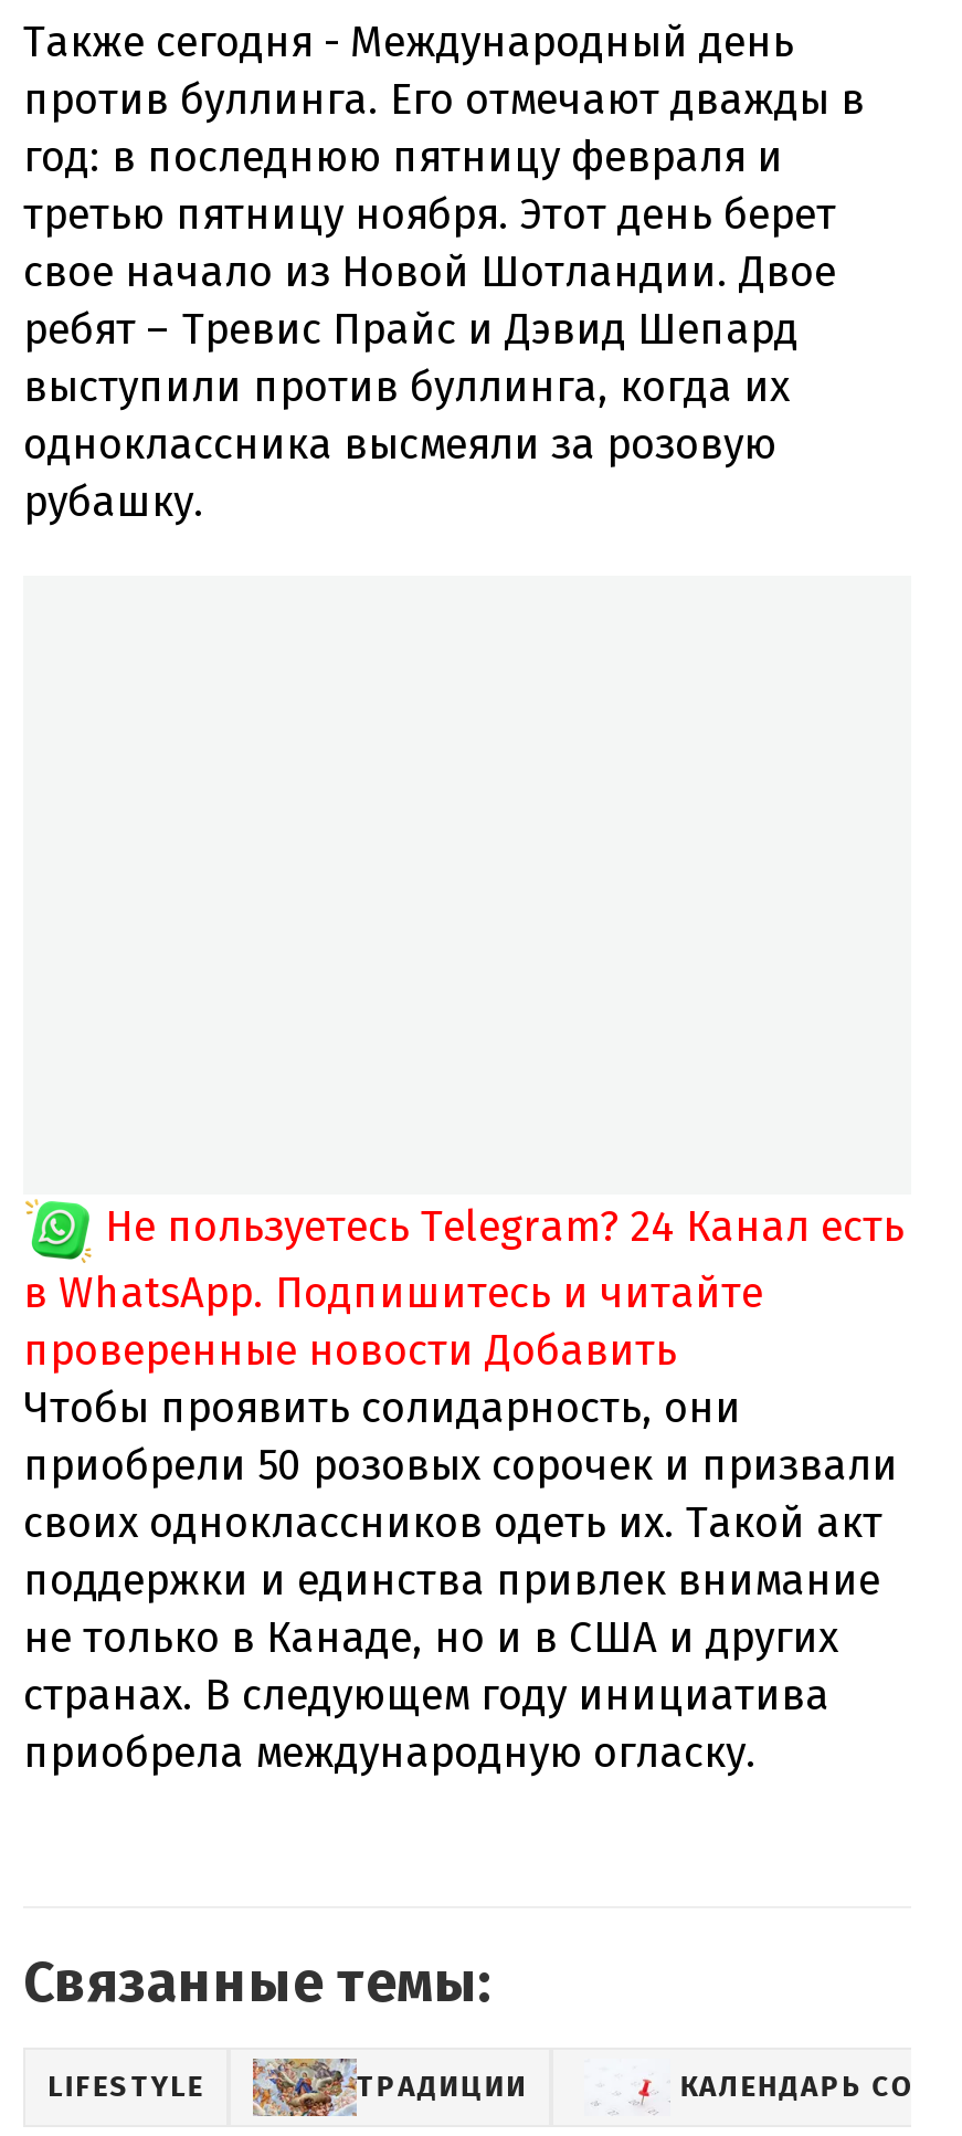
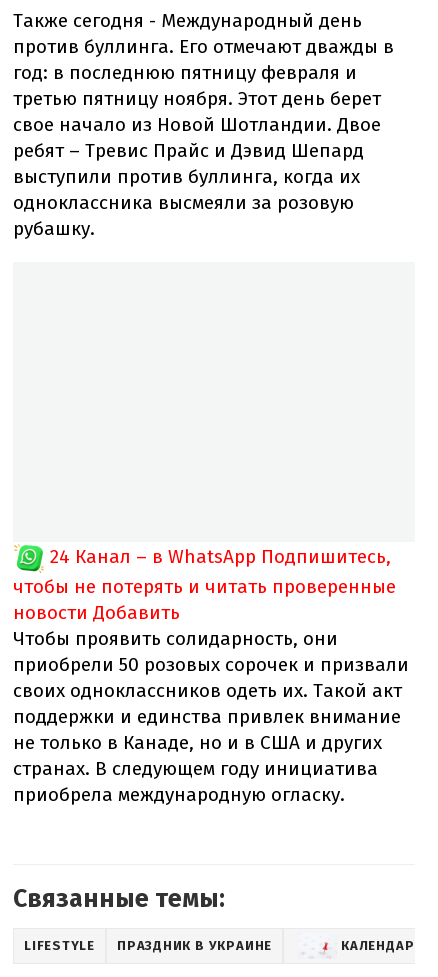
[23,1200,905,1375] Не пользуетесь Telegram? 24 Канал есть | в WhatsApp. Подпишитесь и читайте | проверенные новости Добавить -> [13,545,396,624] 24 Канал – в WhatsApp Подпишитесь, | чтобы не потерять и читать проверенные | новости Добавить
[357,2070,527,2103] ТРАДИЦИИ -> [117,938,272,953] ПРАЗДНИК В УКРАИНЕ

